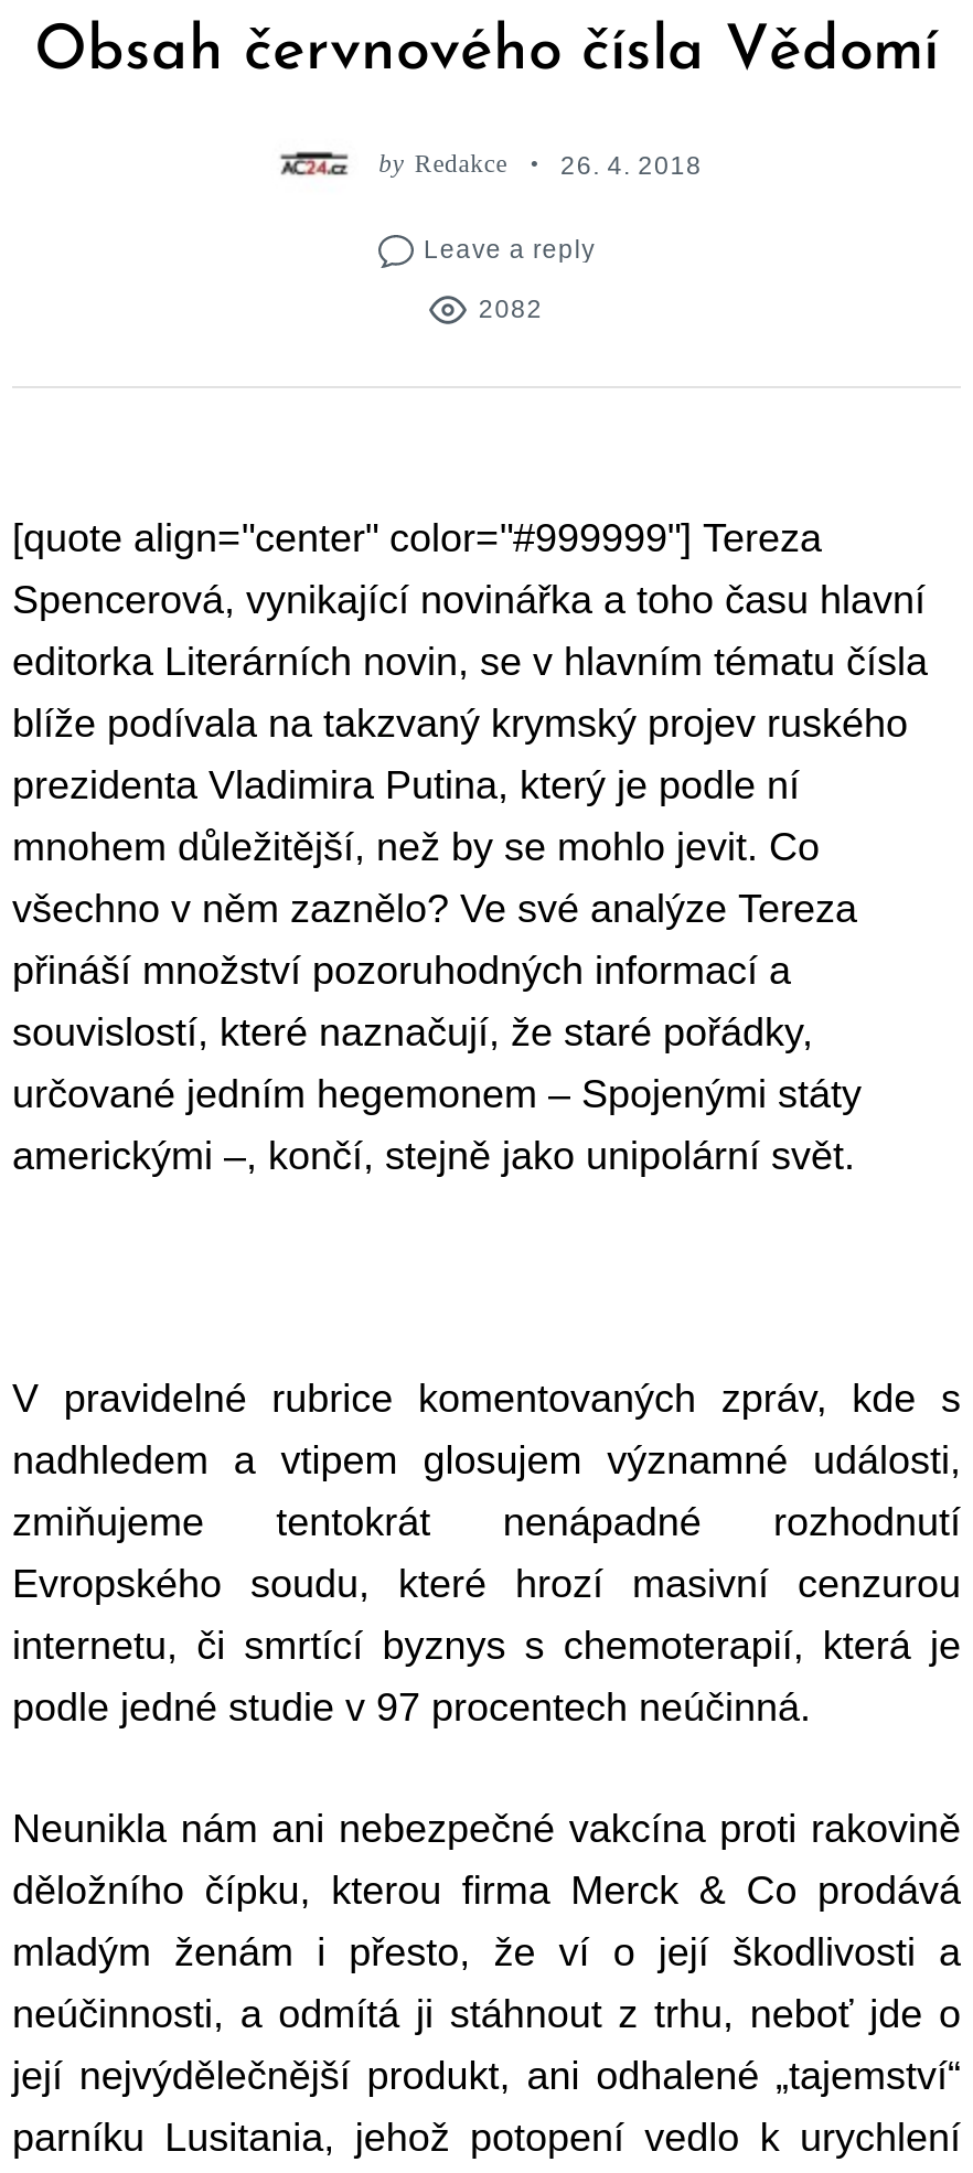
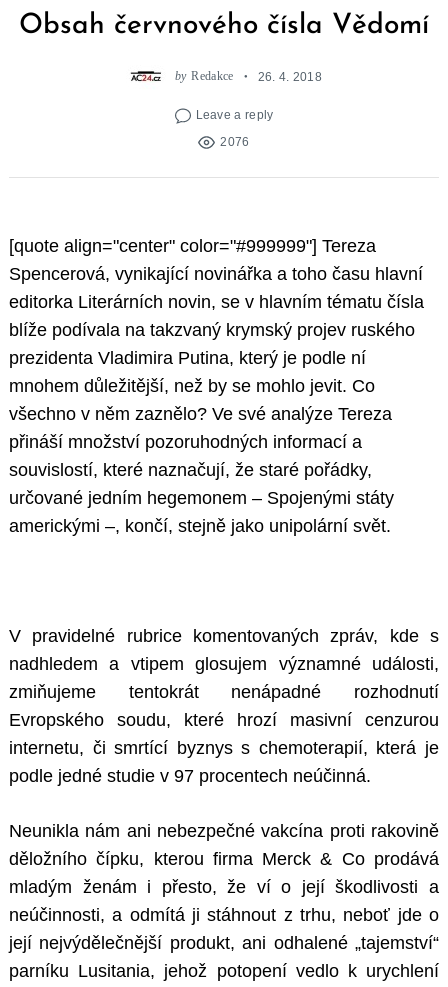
[479,293,543,322] 2082 -> [220,135,250,148] 2076

